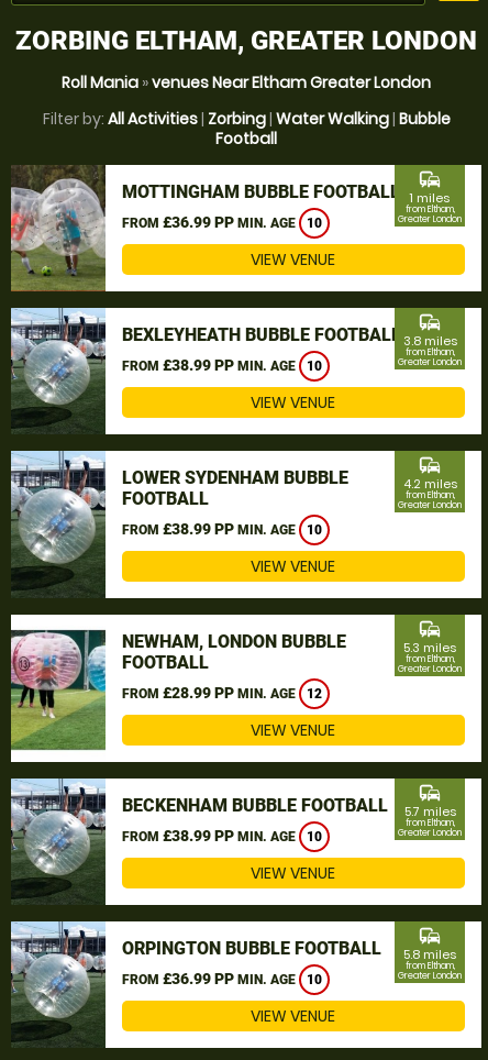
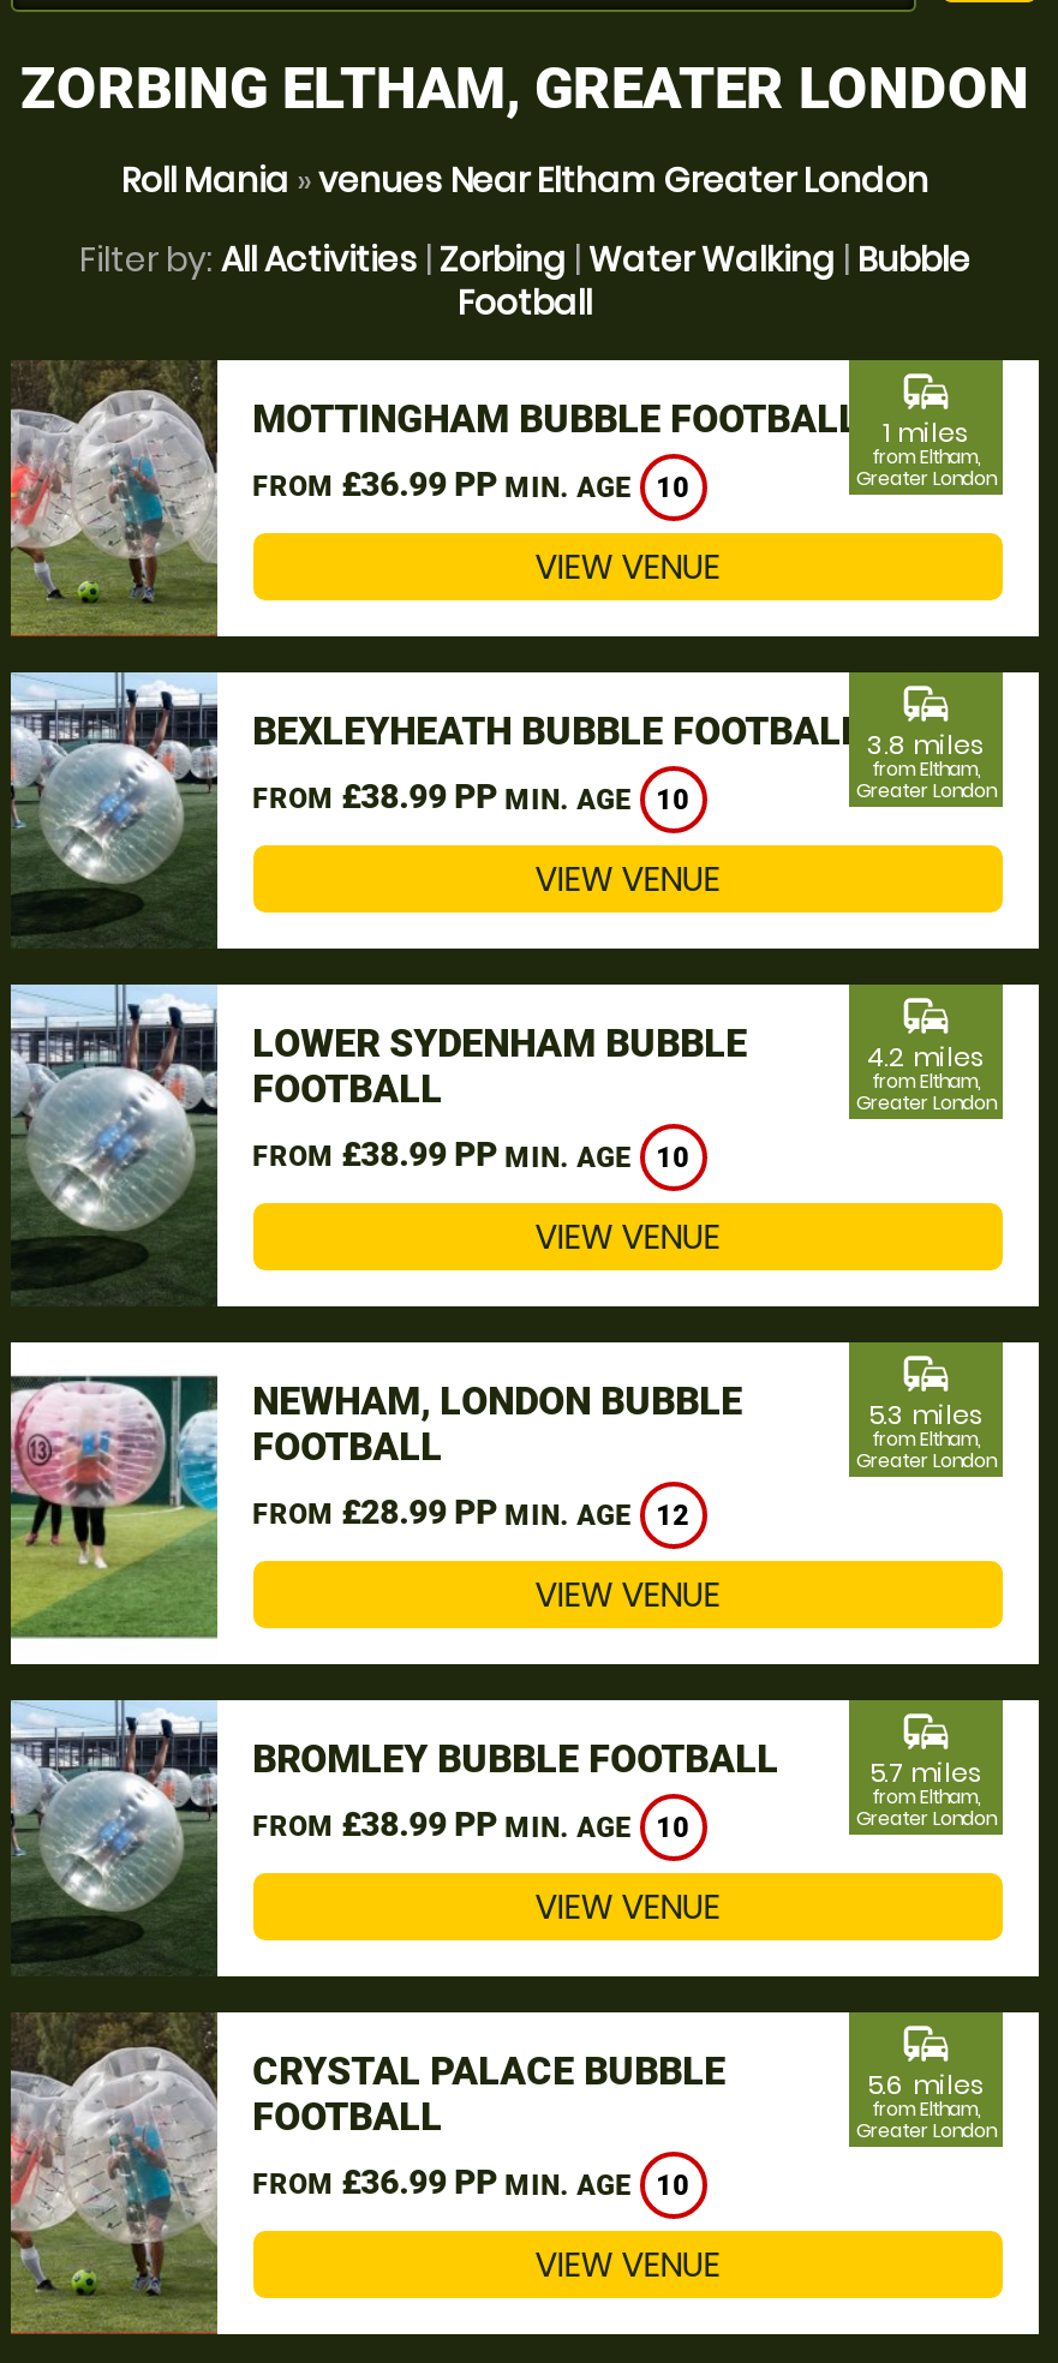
[122,795,388,816] BECKENHAM BUBBLE FOOTBALL -> [252,1736,778,1782] BROMLEY BUBBLE FOOTBALL
[10,920,381,1048] [image] | ORPINGTON BUBBLE FOOTBALL -> [11,2012,726,2337] [image] | CRYSTAL PALACE BUBBLE | FOOTBALL
[403,946,456,963] 5.8 miles -> [867,2065,985,2104] 5.6 miles

